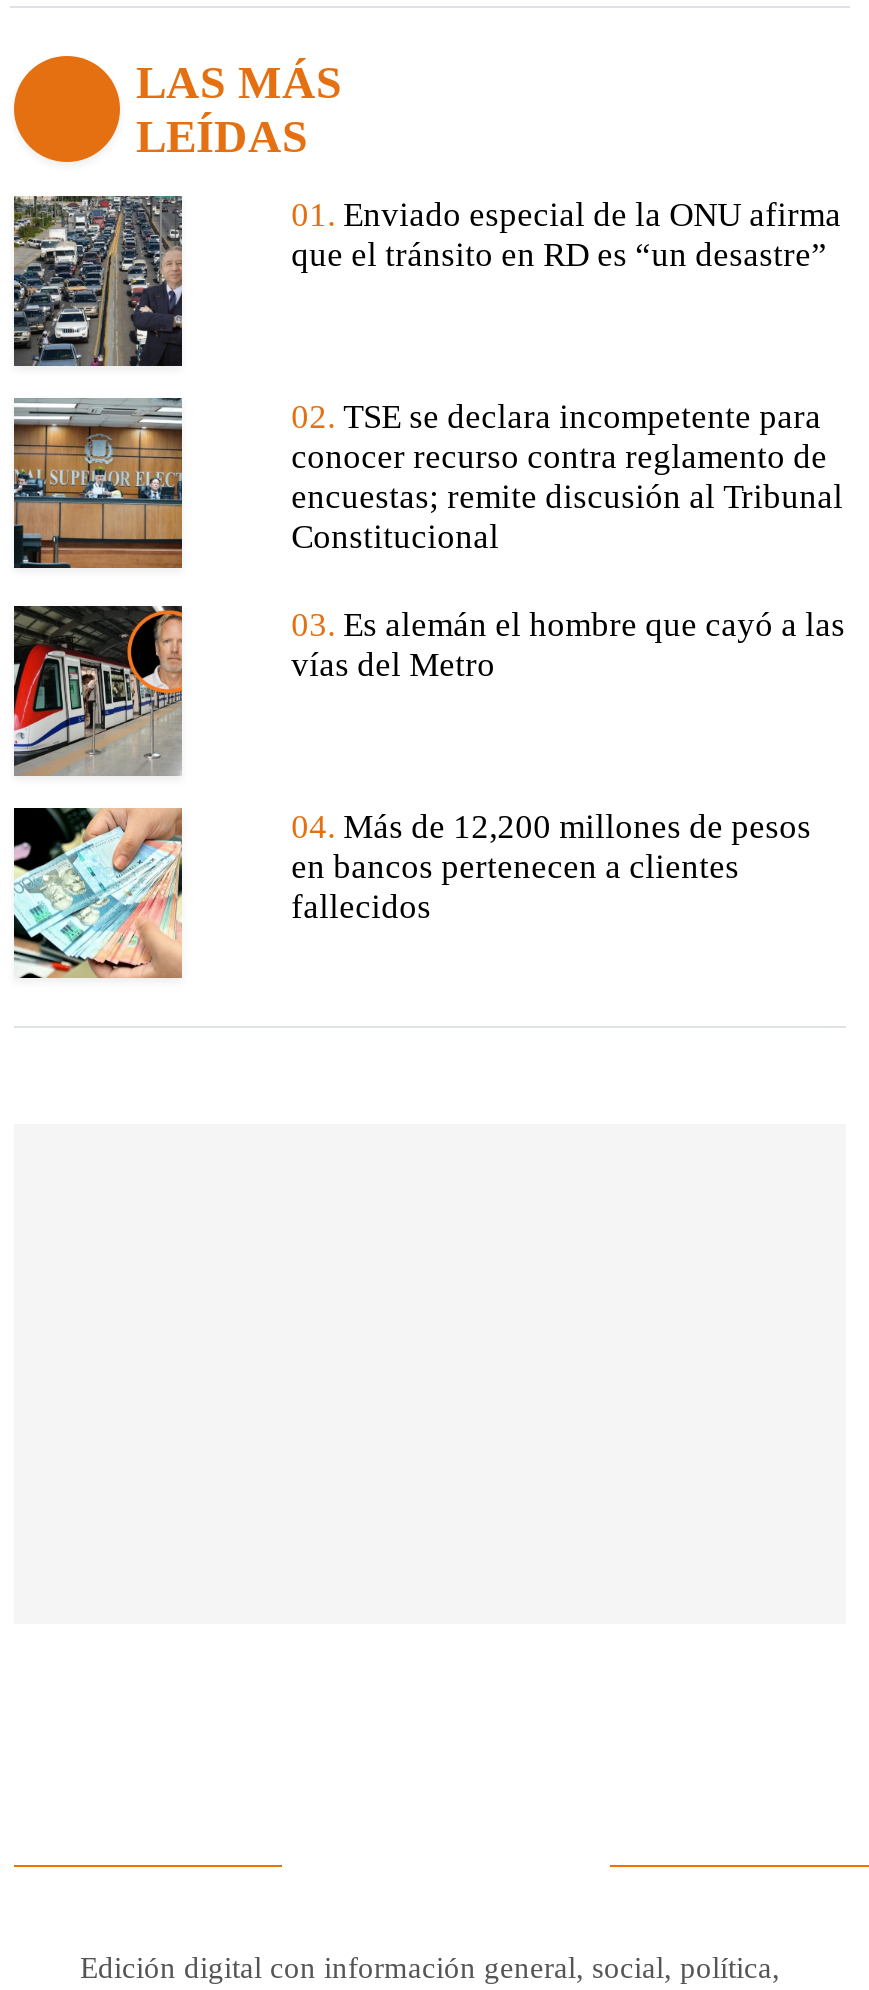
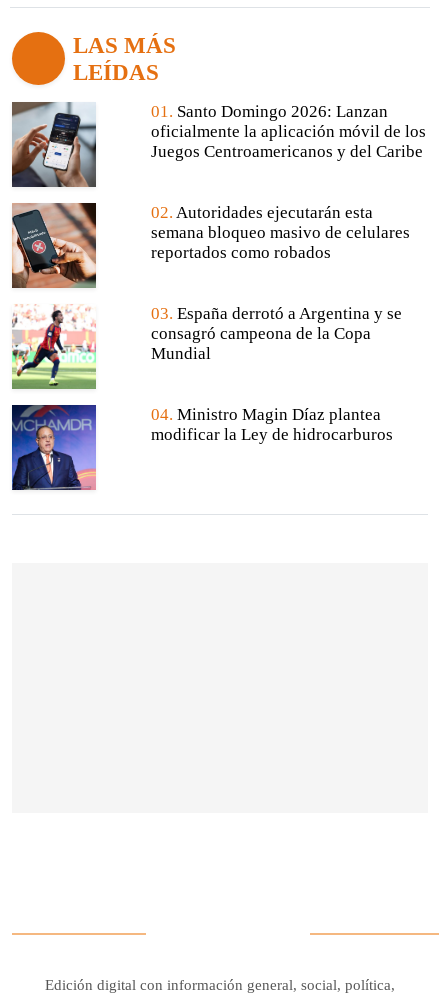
[12,194,184,368] [image] -> [12,102,96,188] [image]
[291,196,841,274] 01. Enviado especial de la ONU afirma | que el tránsito en RD es “un desastre” -> [151,102,426,161] 01. Santo Domingo 2026: Lanzan | oficialmente la aplicación móvil de los | Juegos Centroamericanos y del Caribe
[12,396,184,570] [image] -> [11,202,97,289] [image]
[291,398,843,556] 02. TSE se declara incompetente para | conocer recurso contra reglamento de | encuestas; remite discusión al Tribunal | Constitucional -> [151,203,410,262] 02. Autoridades ejecutarán esta | semana bloqueo masivo de celulares | reportados como robados
[12,604,184,776] [image] -> [11,304,96,389] [image]
[291,606,845,684] 03. Es alemán el hombre que cayó a las | vías del Metro -> [151,304,402,363] 03. España derrotó a Argentina y se | consagró campeona de la Copa | Mundial
[12,806,184,980] [image] -> [11,404,97,491] [image]
[291,808,811,926] 04. Más de 12,200 millones de pesos | en bancos pertenecen a clientes | fallecidos -> [151,405,393,444] 04. Ministro Magin Díaz plantea | modificar la Ley de hidrocarburos

